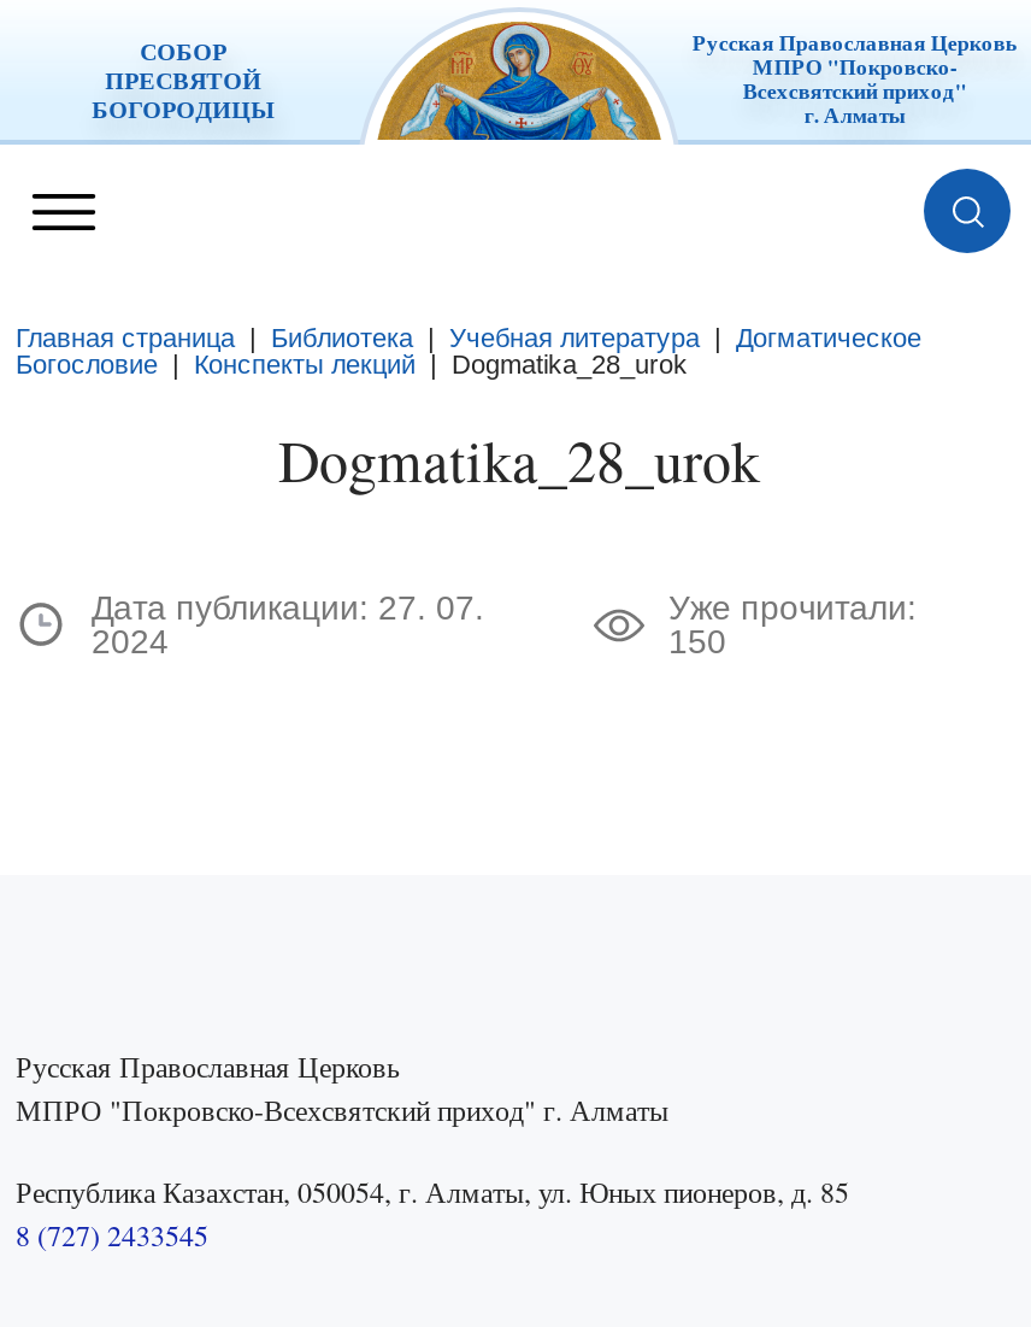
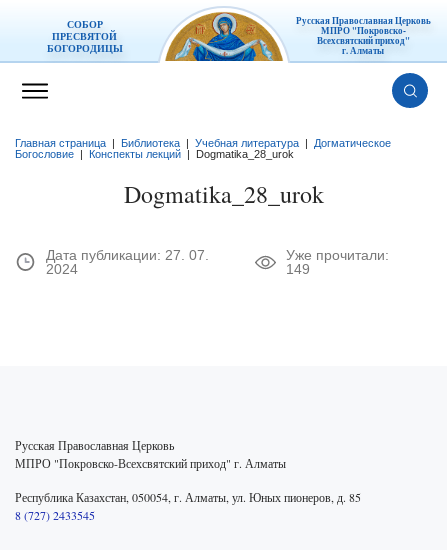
[668,623,726,662] 150 -> [286,261,310,277] 149

